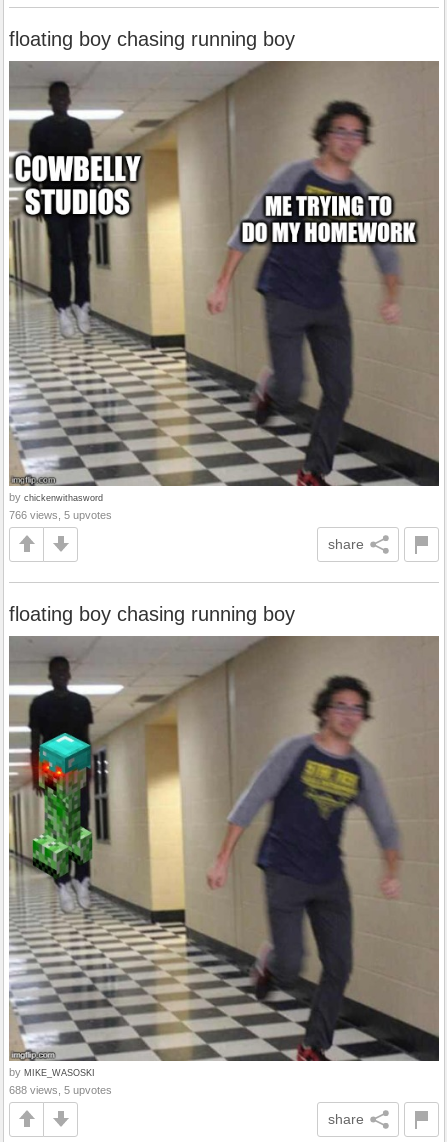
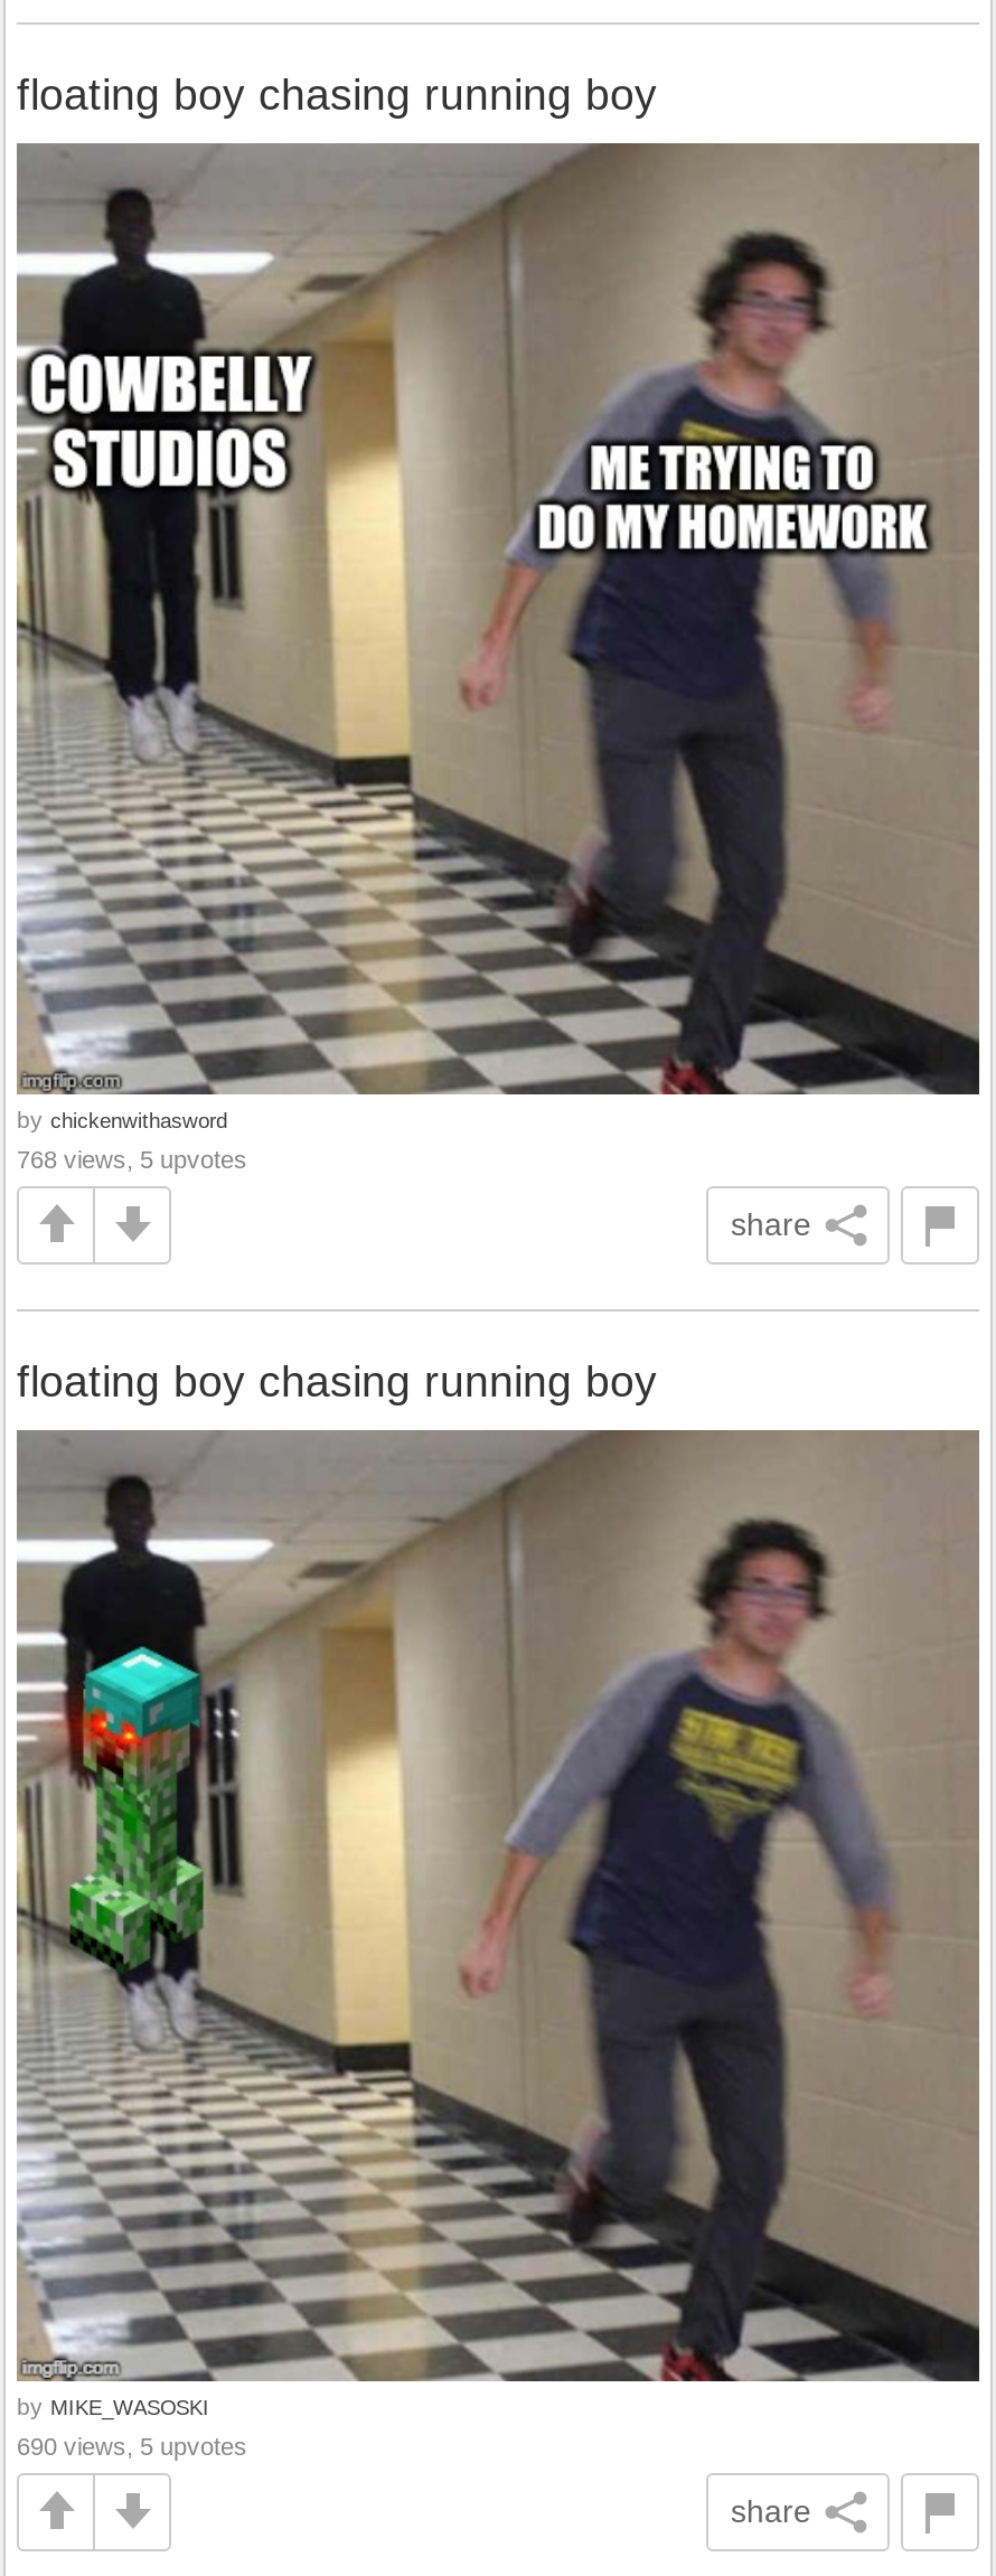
[9,509,112,521] 766 views, 5 upvotes -> [17,1145,247,1172] 768 views, 5 upvotes
[9,1084,112,1096] 688 views, 5 upvotes -> [17,2432,247,2459] 690 views, 5 upvotes

